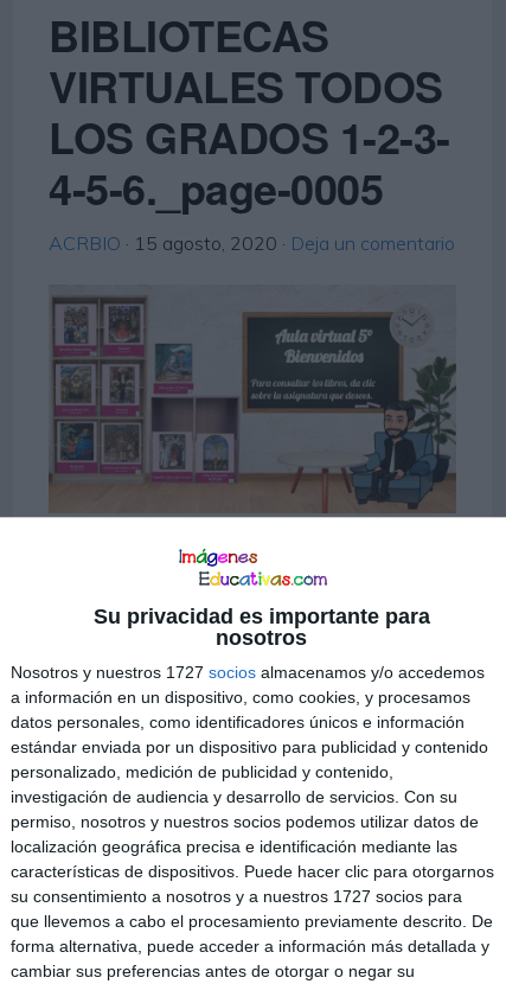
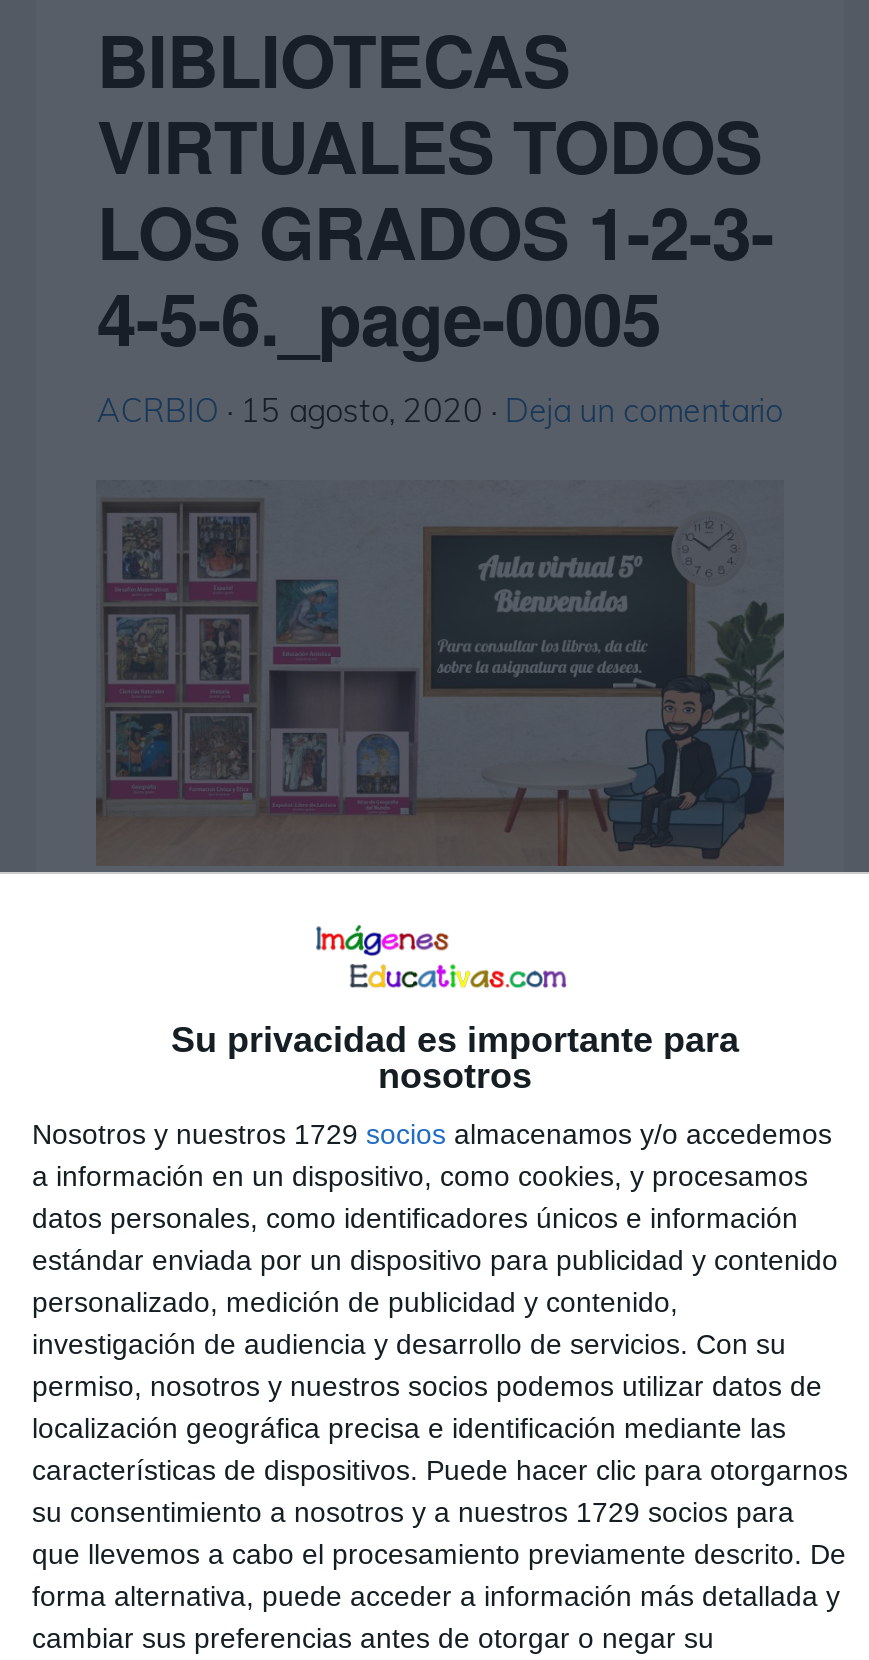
[11,662,485,681] Nosotros y nuestros 1727 socios almacenamos y/o accedemos -> [32,1117,832,1149] Nosotros y nuestros 1729 socios almacenamos y/o accedemos
[11,886,462,905] su consentimiento a nosotros y a nuestros 1727 socios para -> [32,1495,794,1527] su consentimiento a nosotros y a nuestros 1729 socios para

